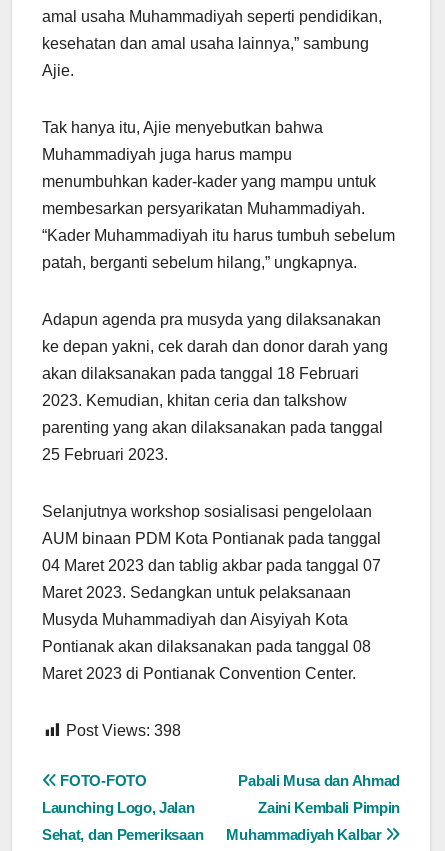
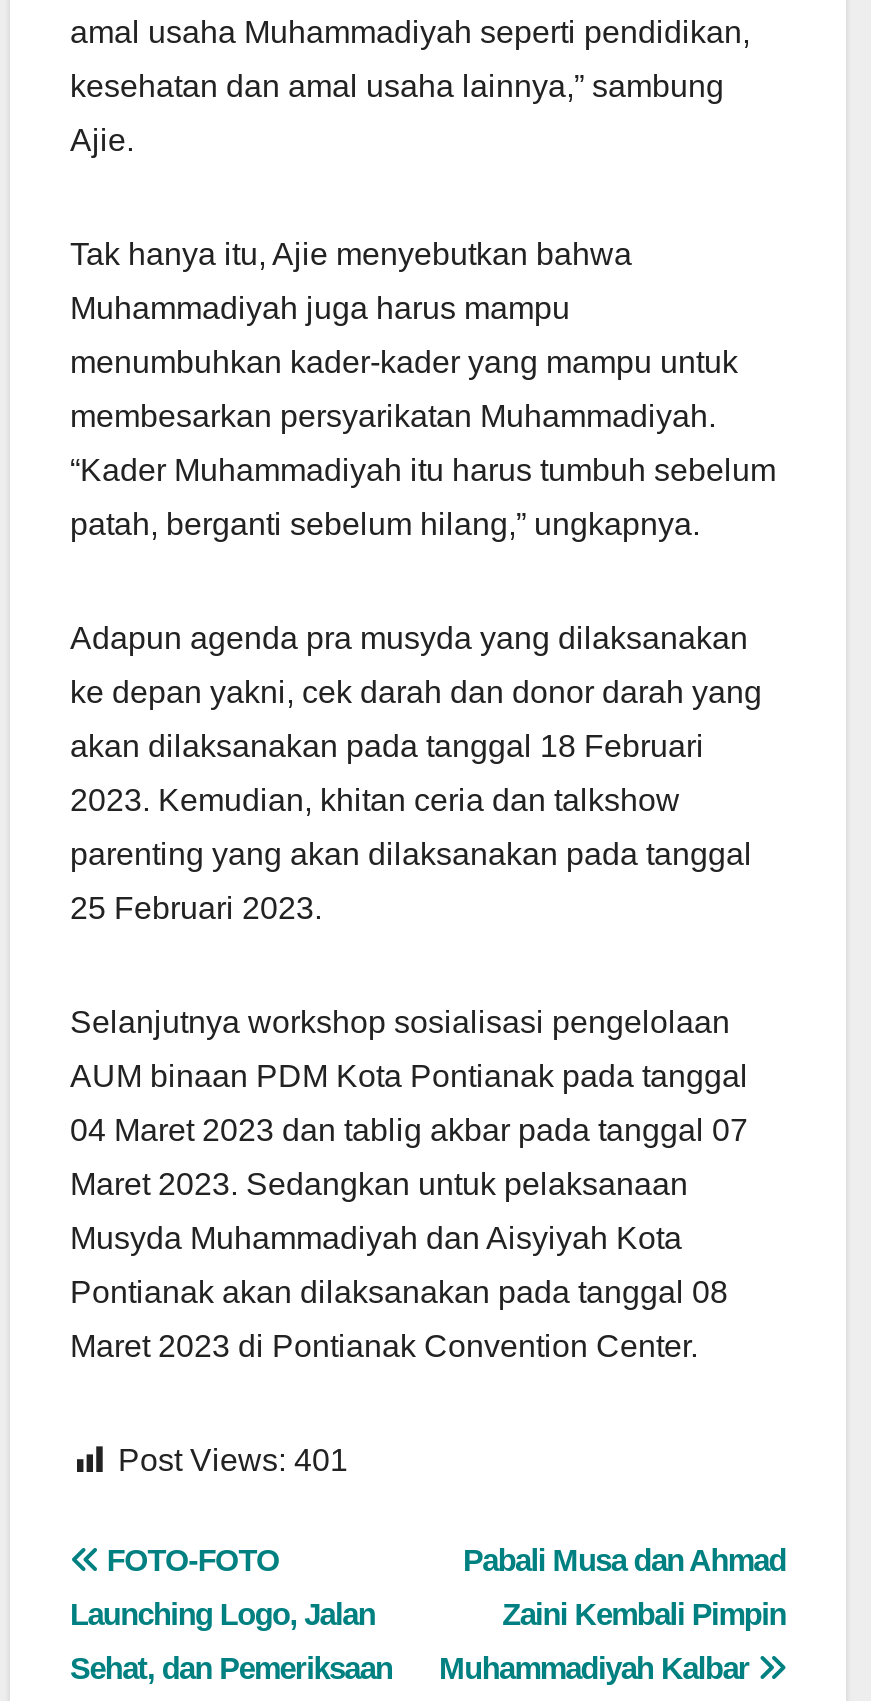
[66,722,181,739] Post Views: 398 -> [118,1443,348,1477] Post Views: 401

